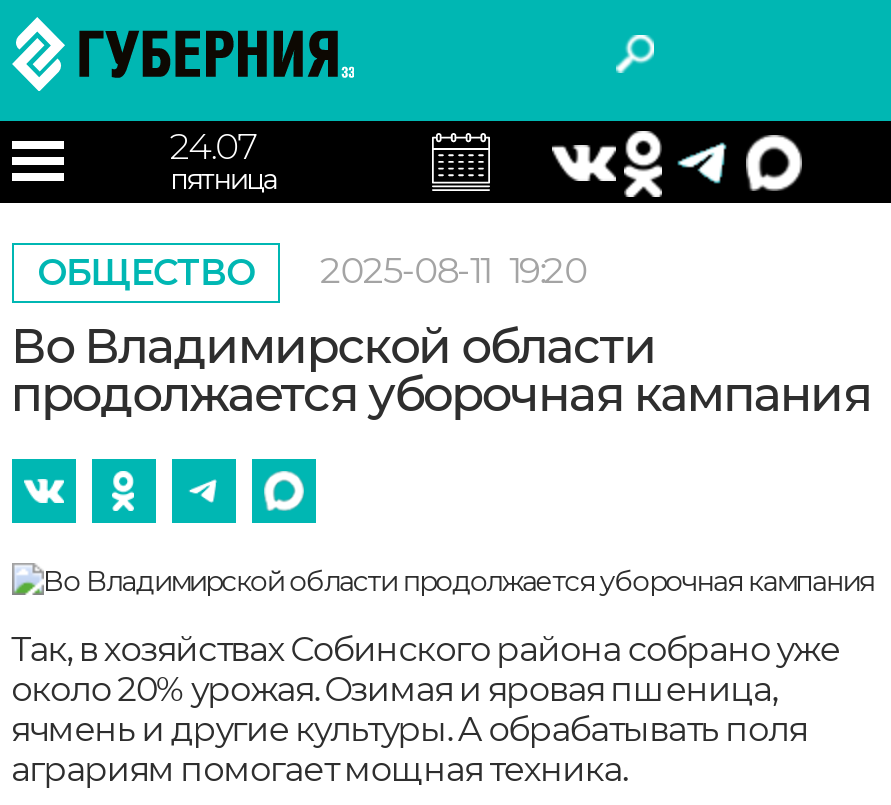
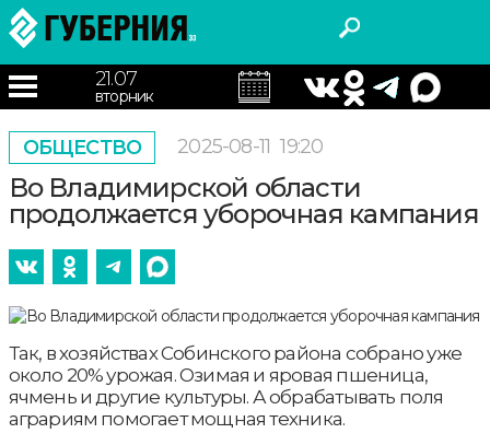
[170,125,277,197] 24.07 | пятница -> [95,66,154,106] 21.07 | вторник

